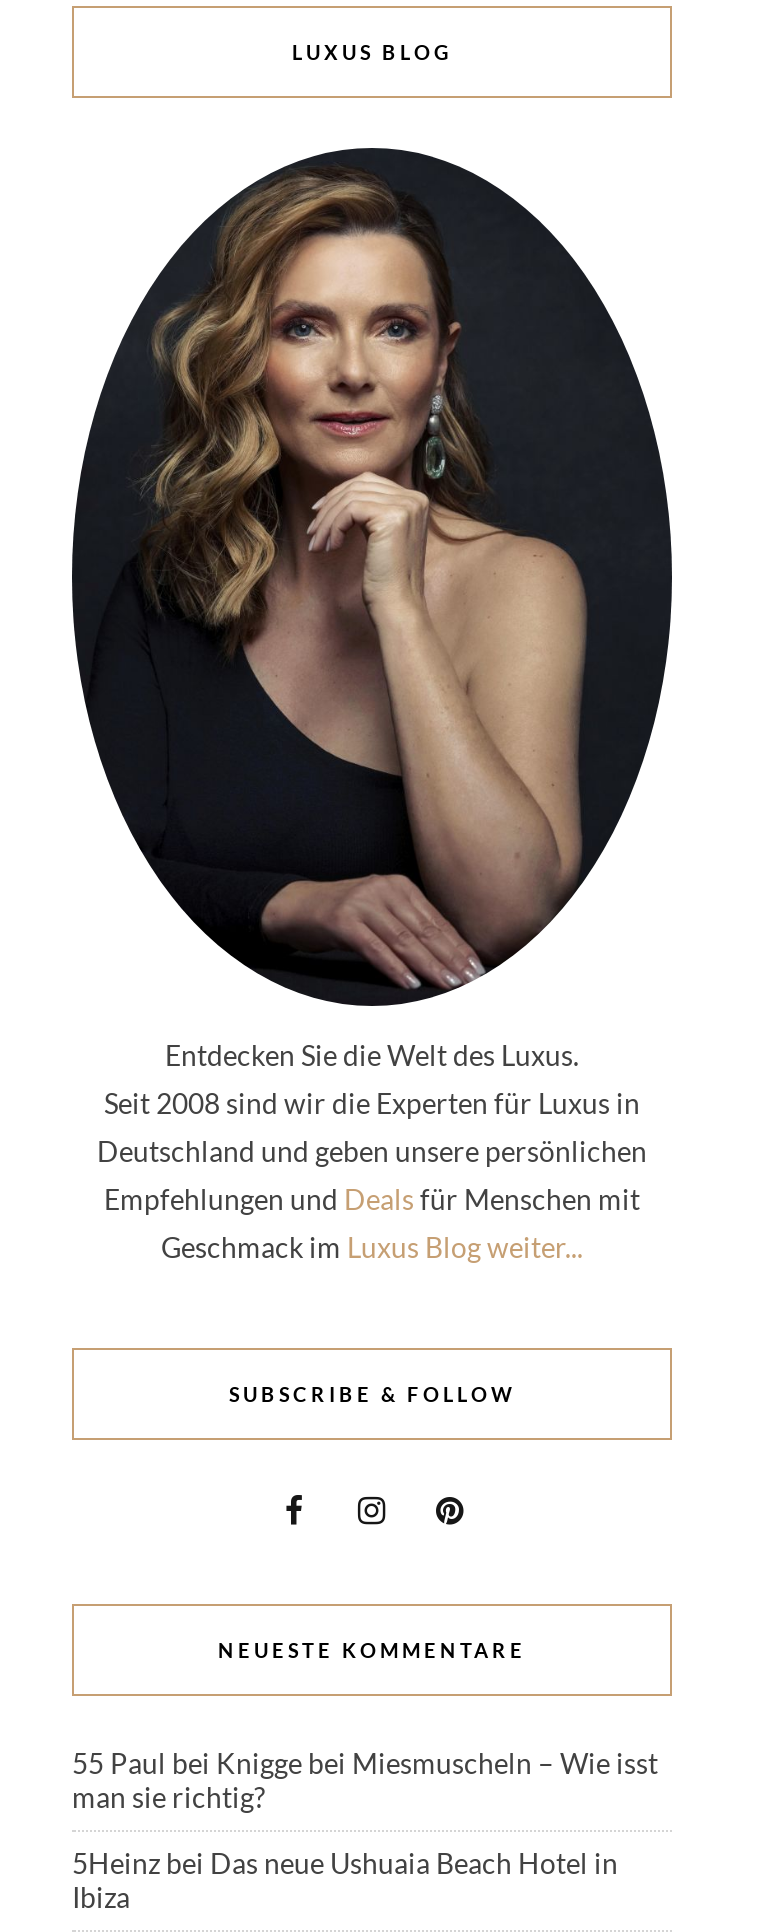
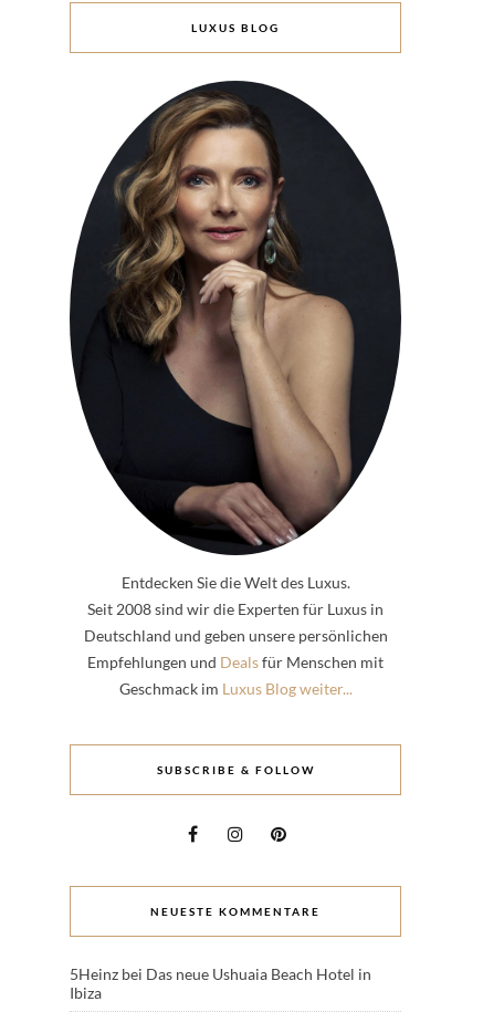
[72,1746,658,1814] 55 Paul bei Knigge bei Miesmuscheln – Wie isst | man sie richtig? -> none

